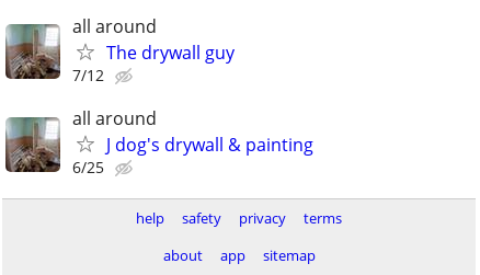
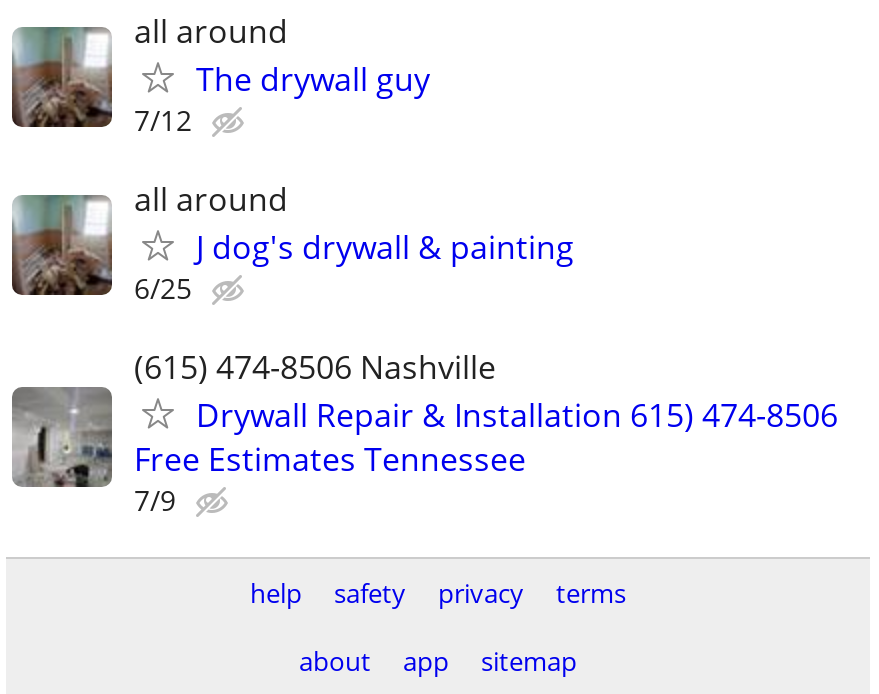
none -> [10,345,838,519] [image] | (615) 474-8506 Nashville | Drywall Repair & Installation 615) 474-8506 | Free Estimates Tennessee | 7/9

